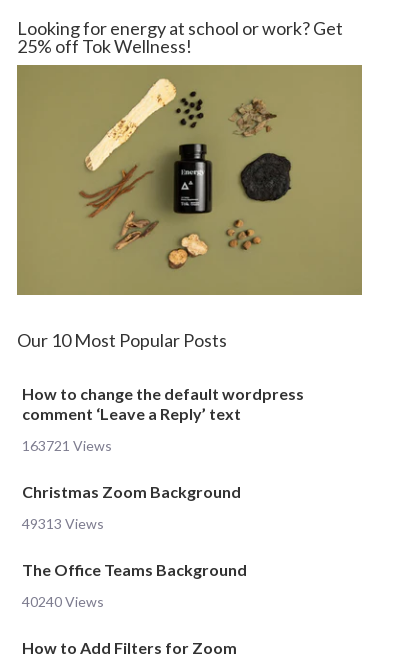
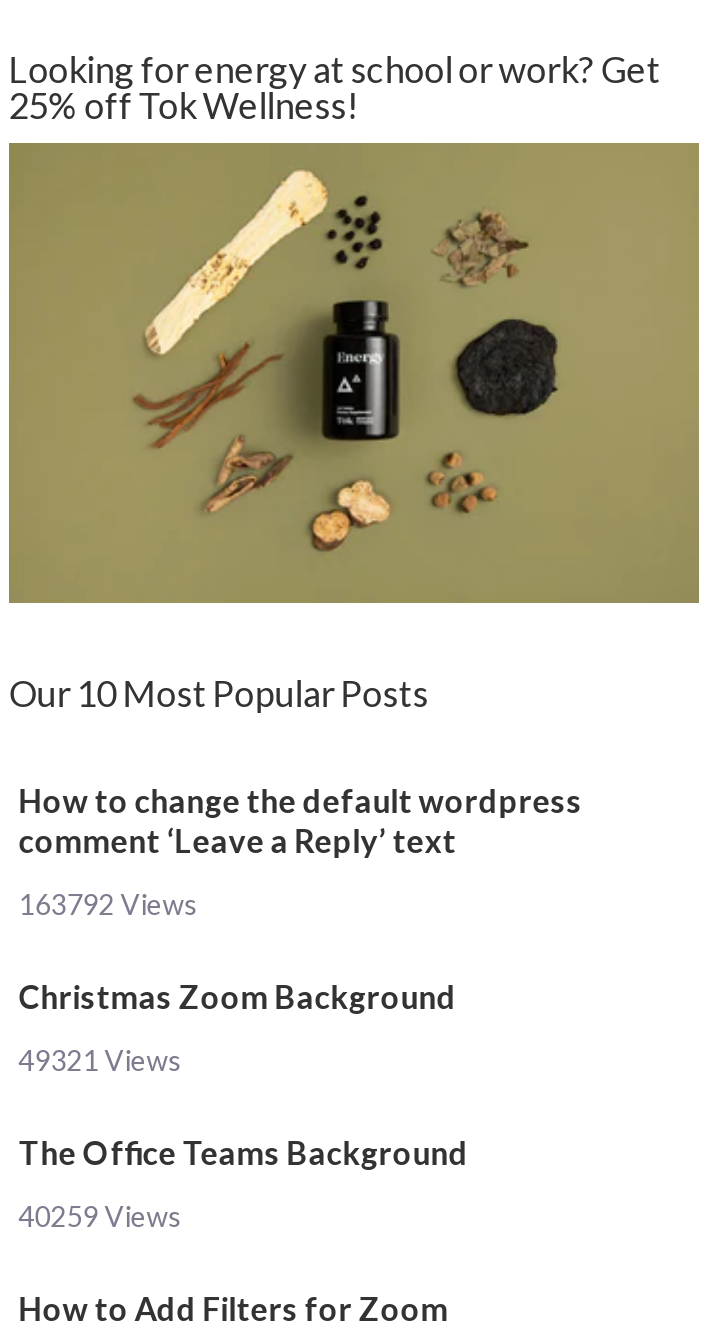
[22,437,112,454] 163721 Views -> [19,888,199,922] 163792 Views
[22,515,104,532] 49313 Views -> [19,1044,183,1078] 49321 Views
[22,593,104,610] 40240 Views -> [19,1200,183,1234] 40259 Views

